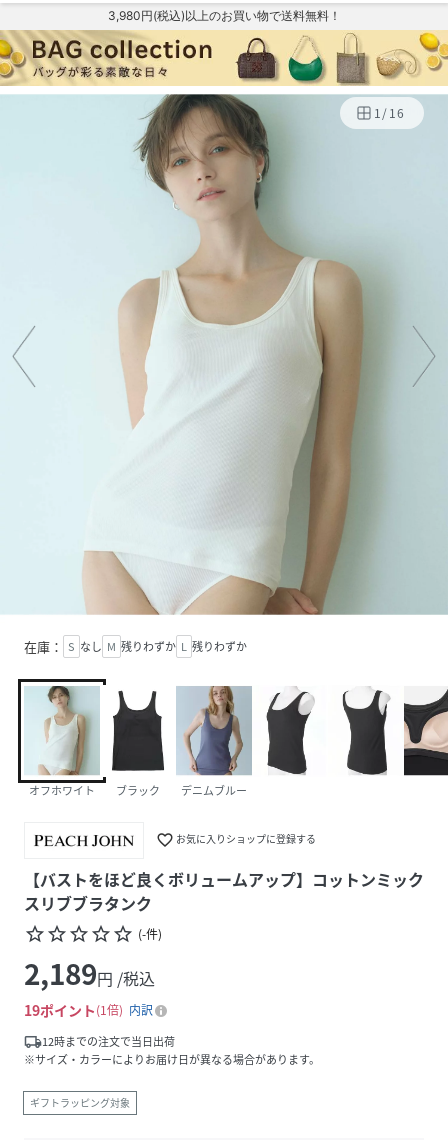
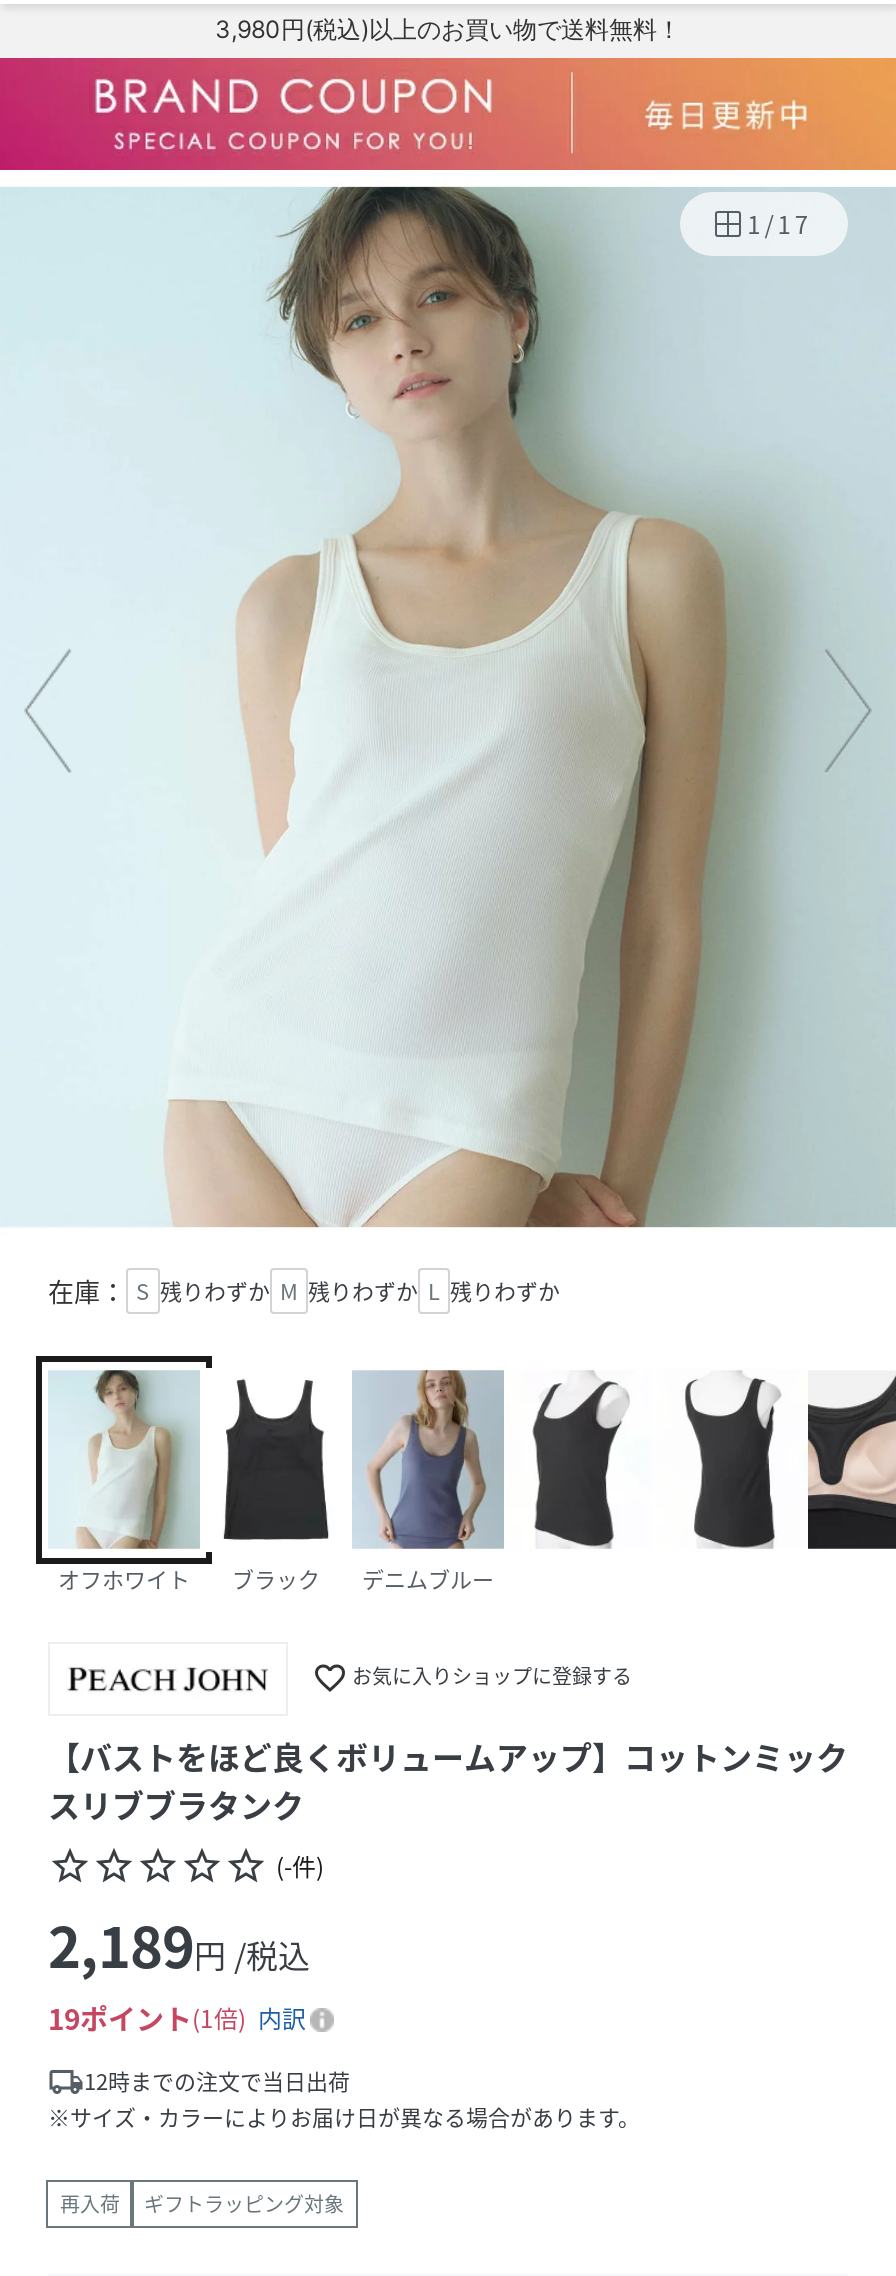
[3,30,445,122] [image] | 1 /16 -> [6,56,890,242] [image] | 1 /17
[24,637,247,656] 在庫： S なし M 残りわずか L 残りわずか -> [48,1273,560,1311] 在庫： S 残りわずか M 残りわずか L 残りわずか
none -> [60,2188,120,2218] 再入荷

